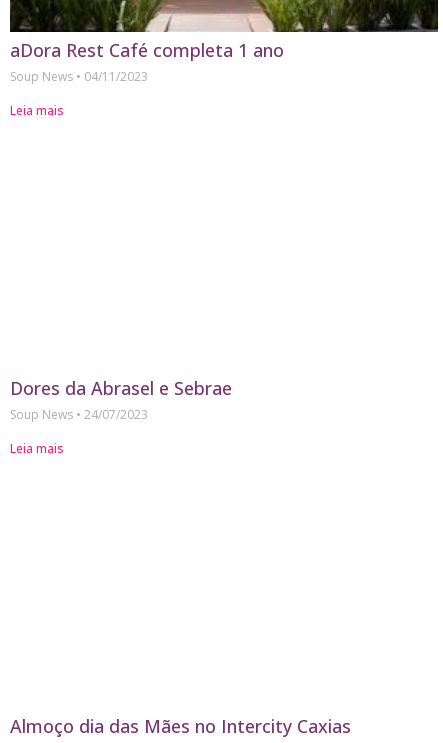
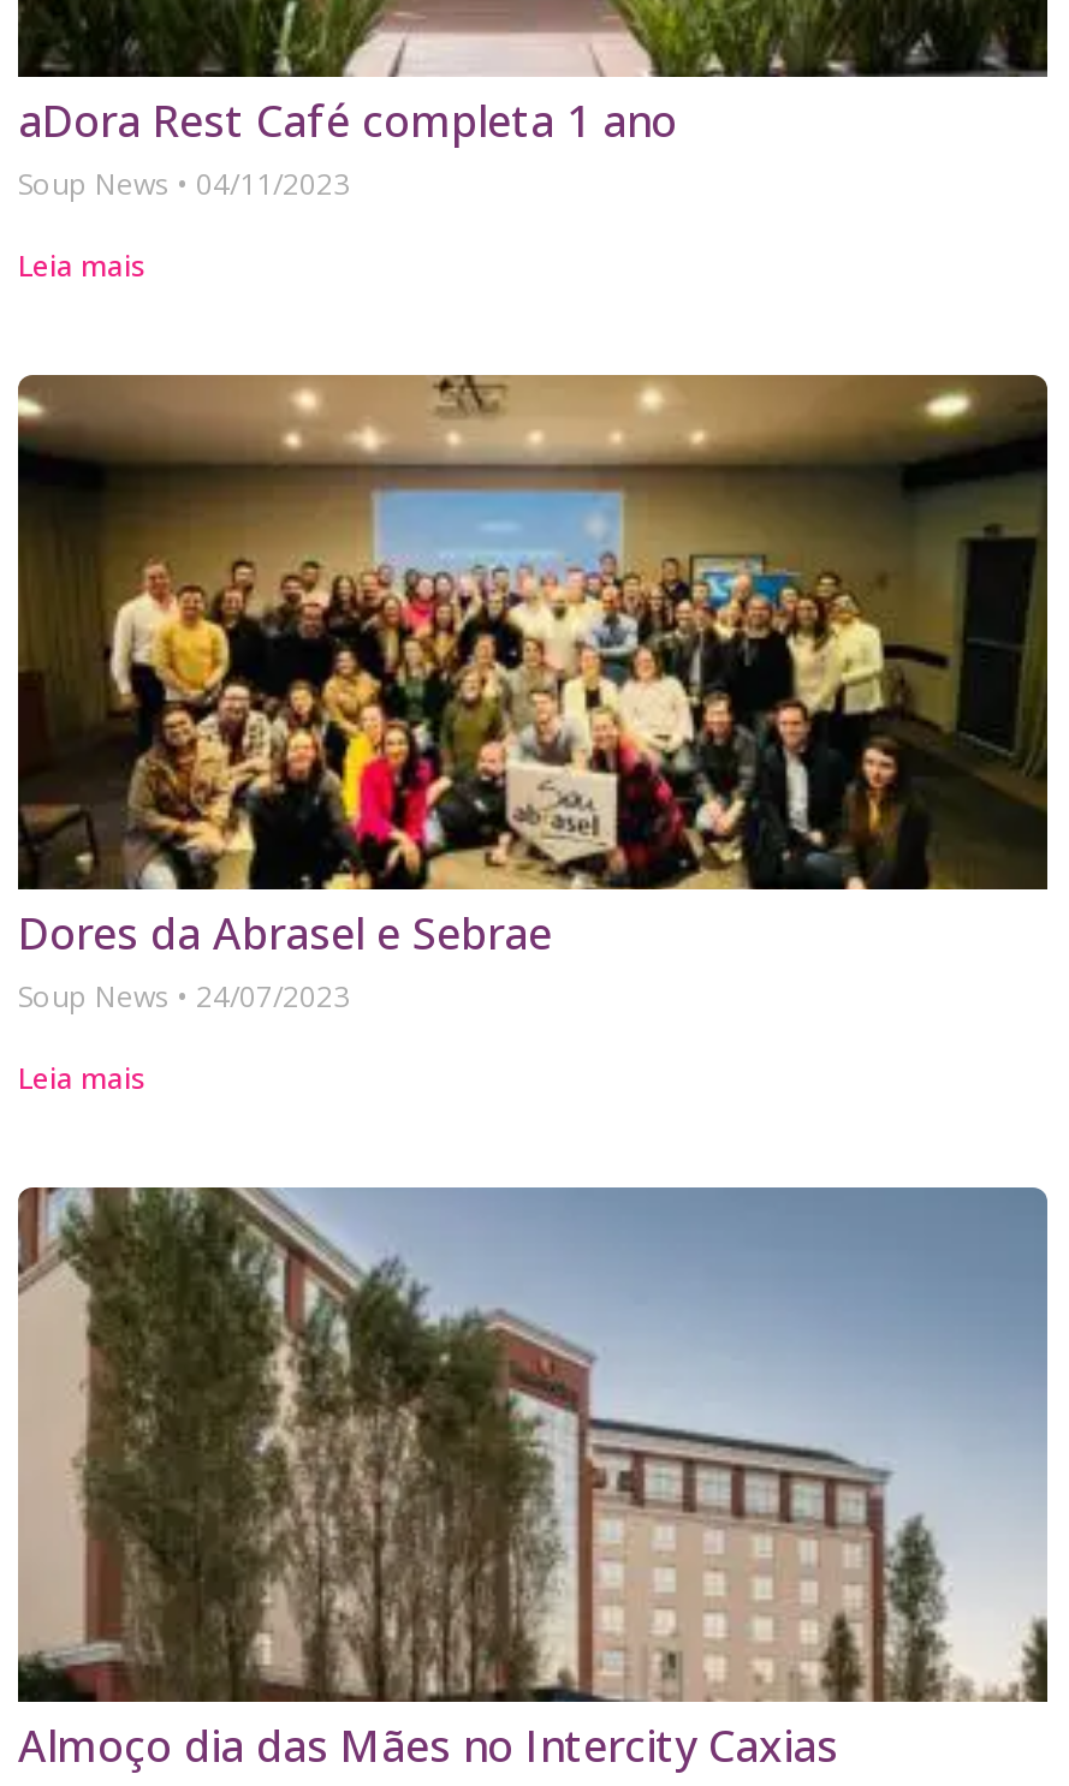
none -> [16,373,1050,892] [image]
none -> [16,1185,1050,1704] [image]

